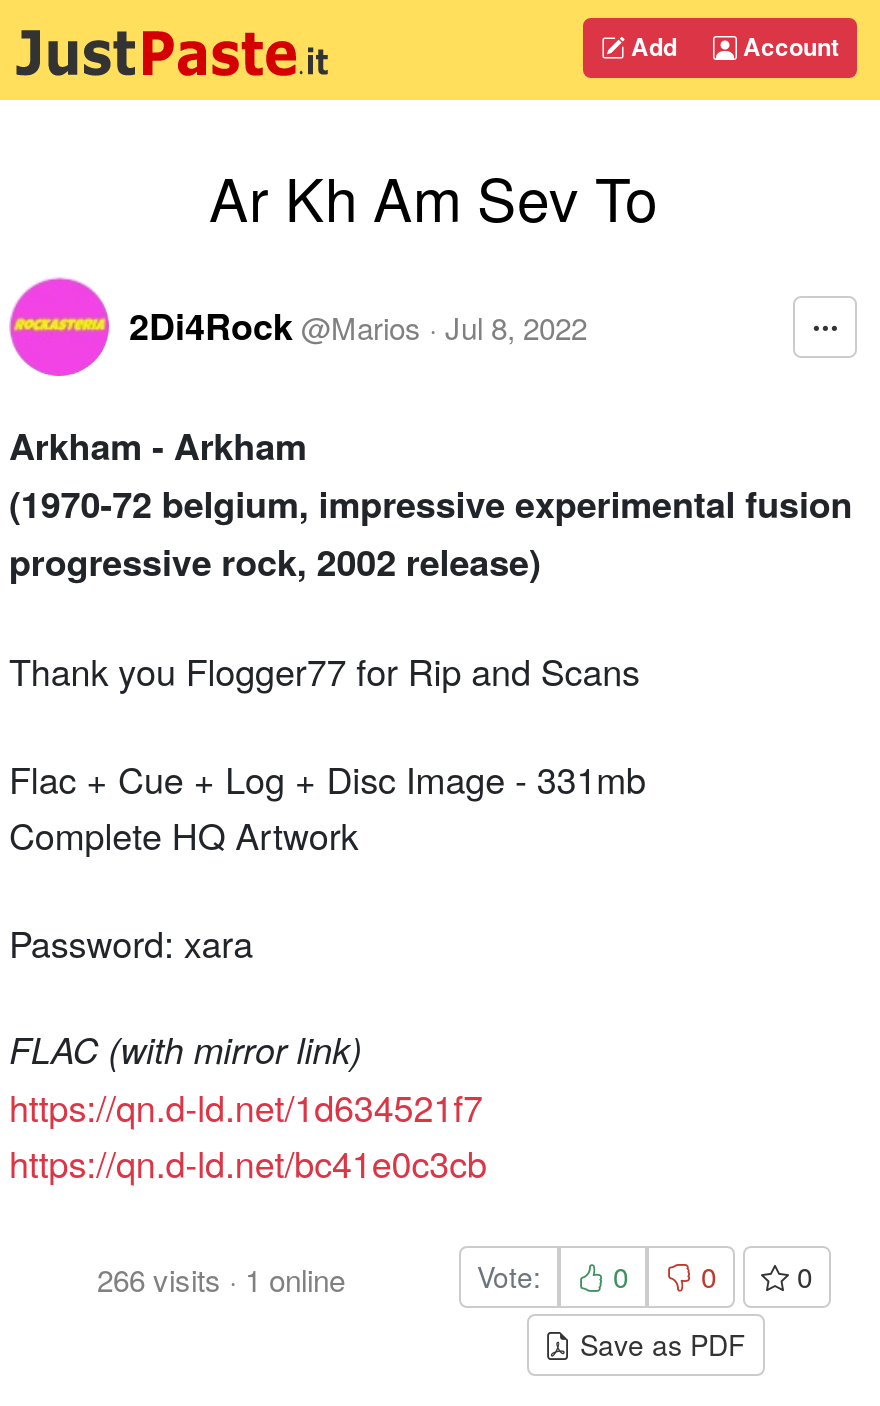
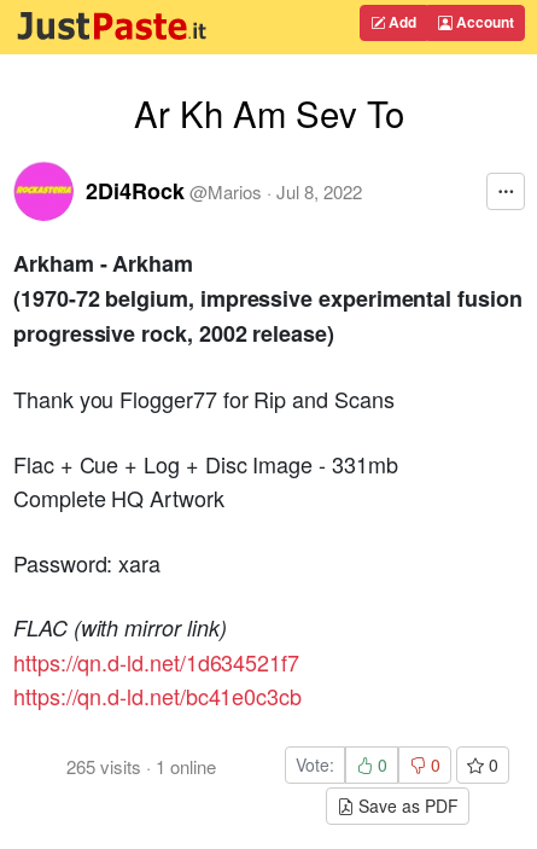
[97,1258,345,1300] 266 visits · 1 online -> [66,754,216,779] 265 visits · 1 online

